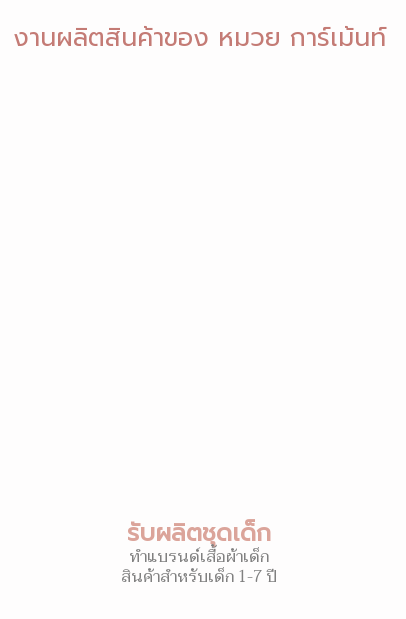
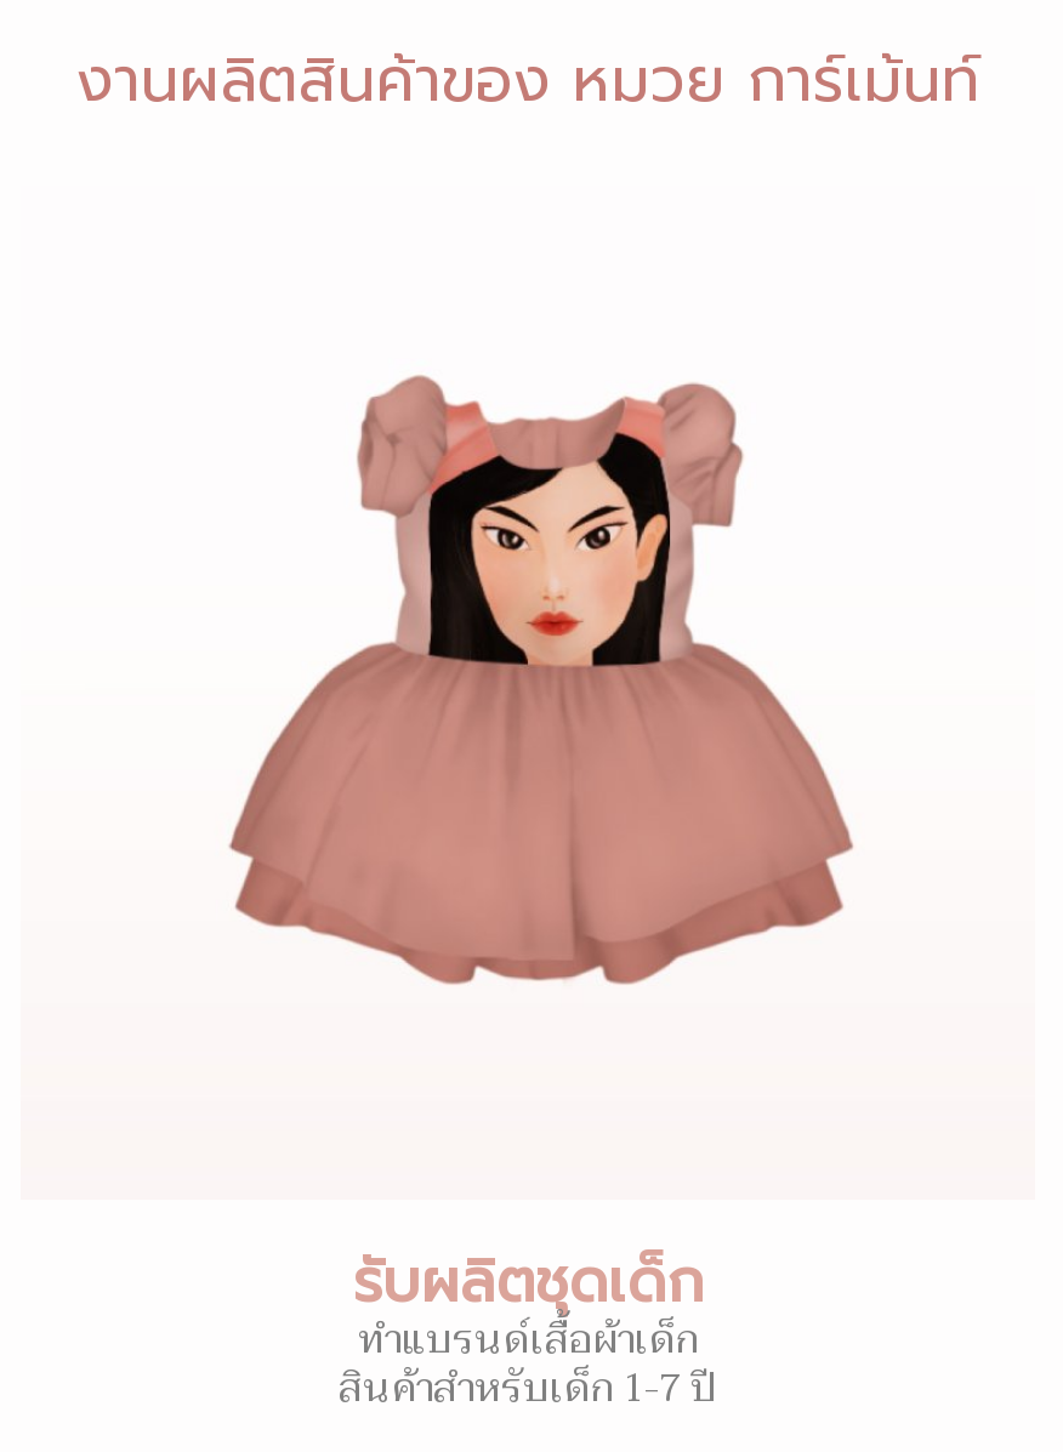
none -> [227,375,855,986] [image]

